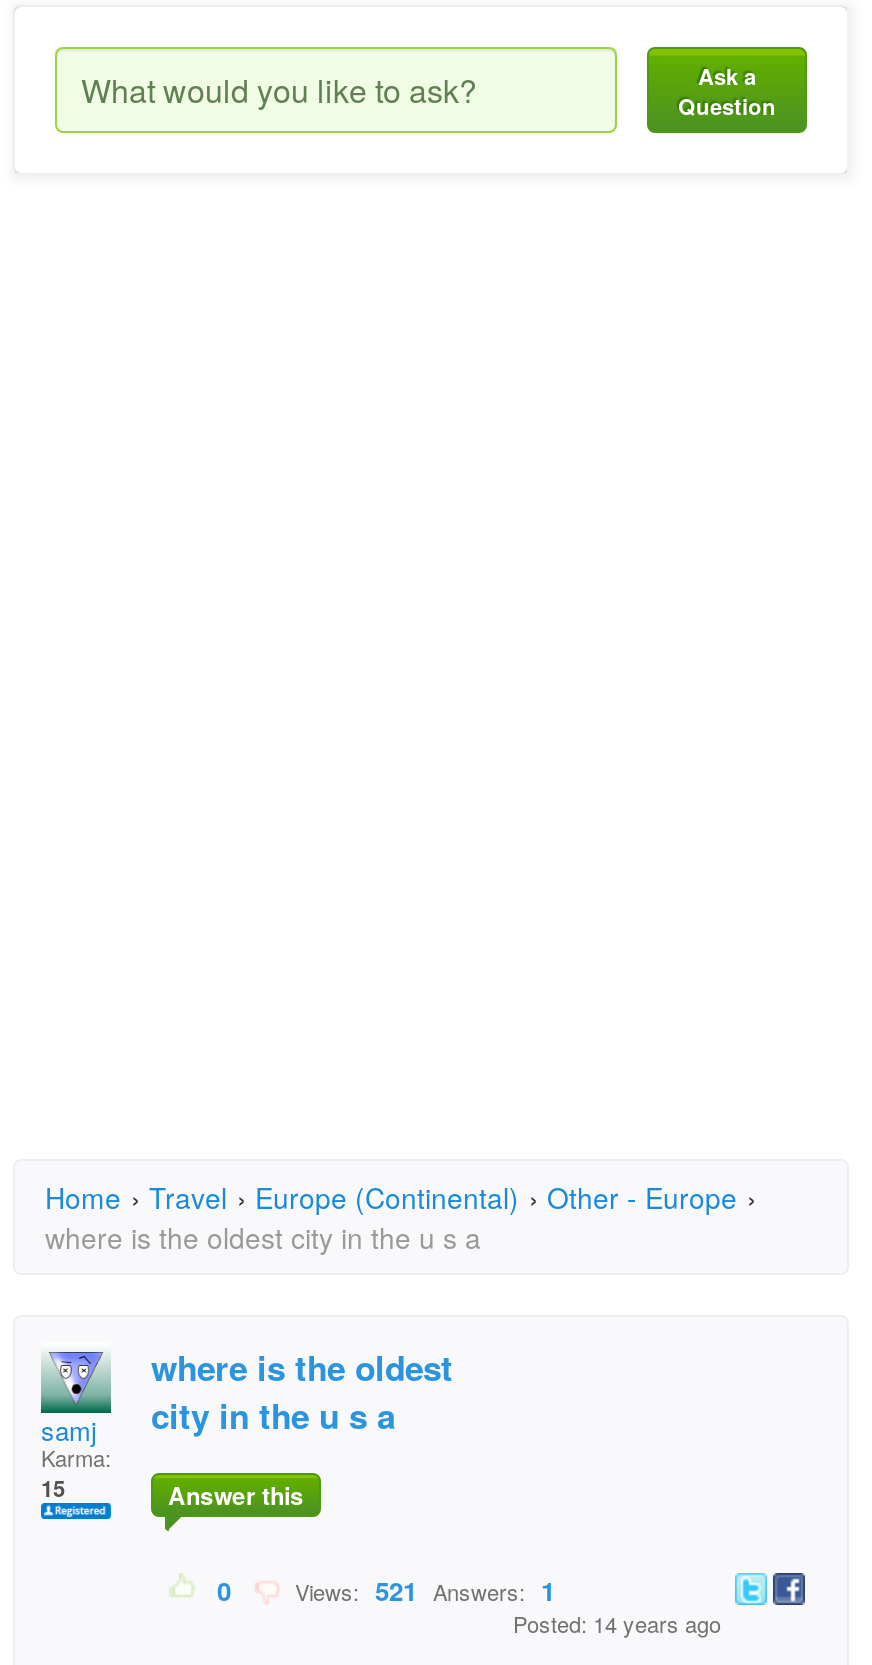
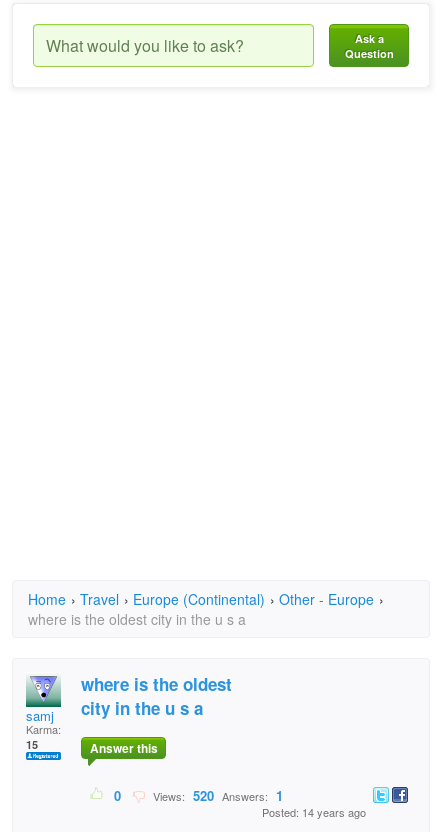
[283,1571,555,1609] Views: 521 Answers: 1 -> [147,786,283,805] Views: 520 Answers: 1

